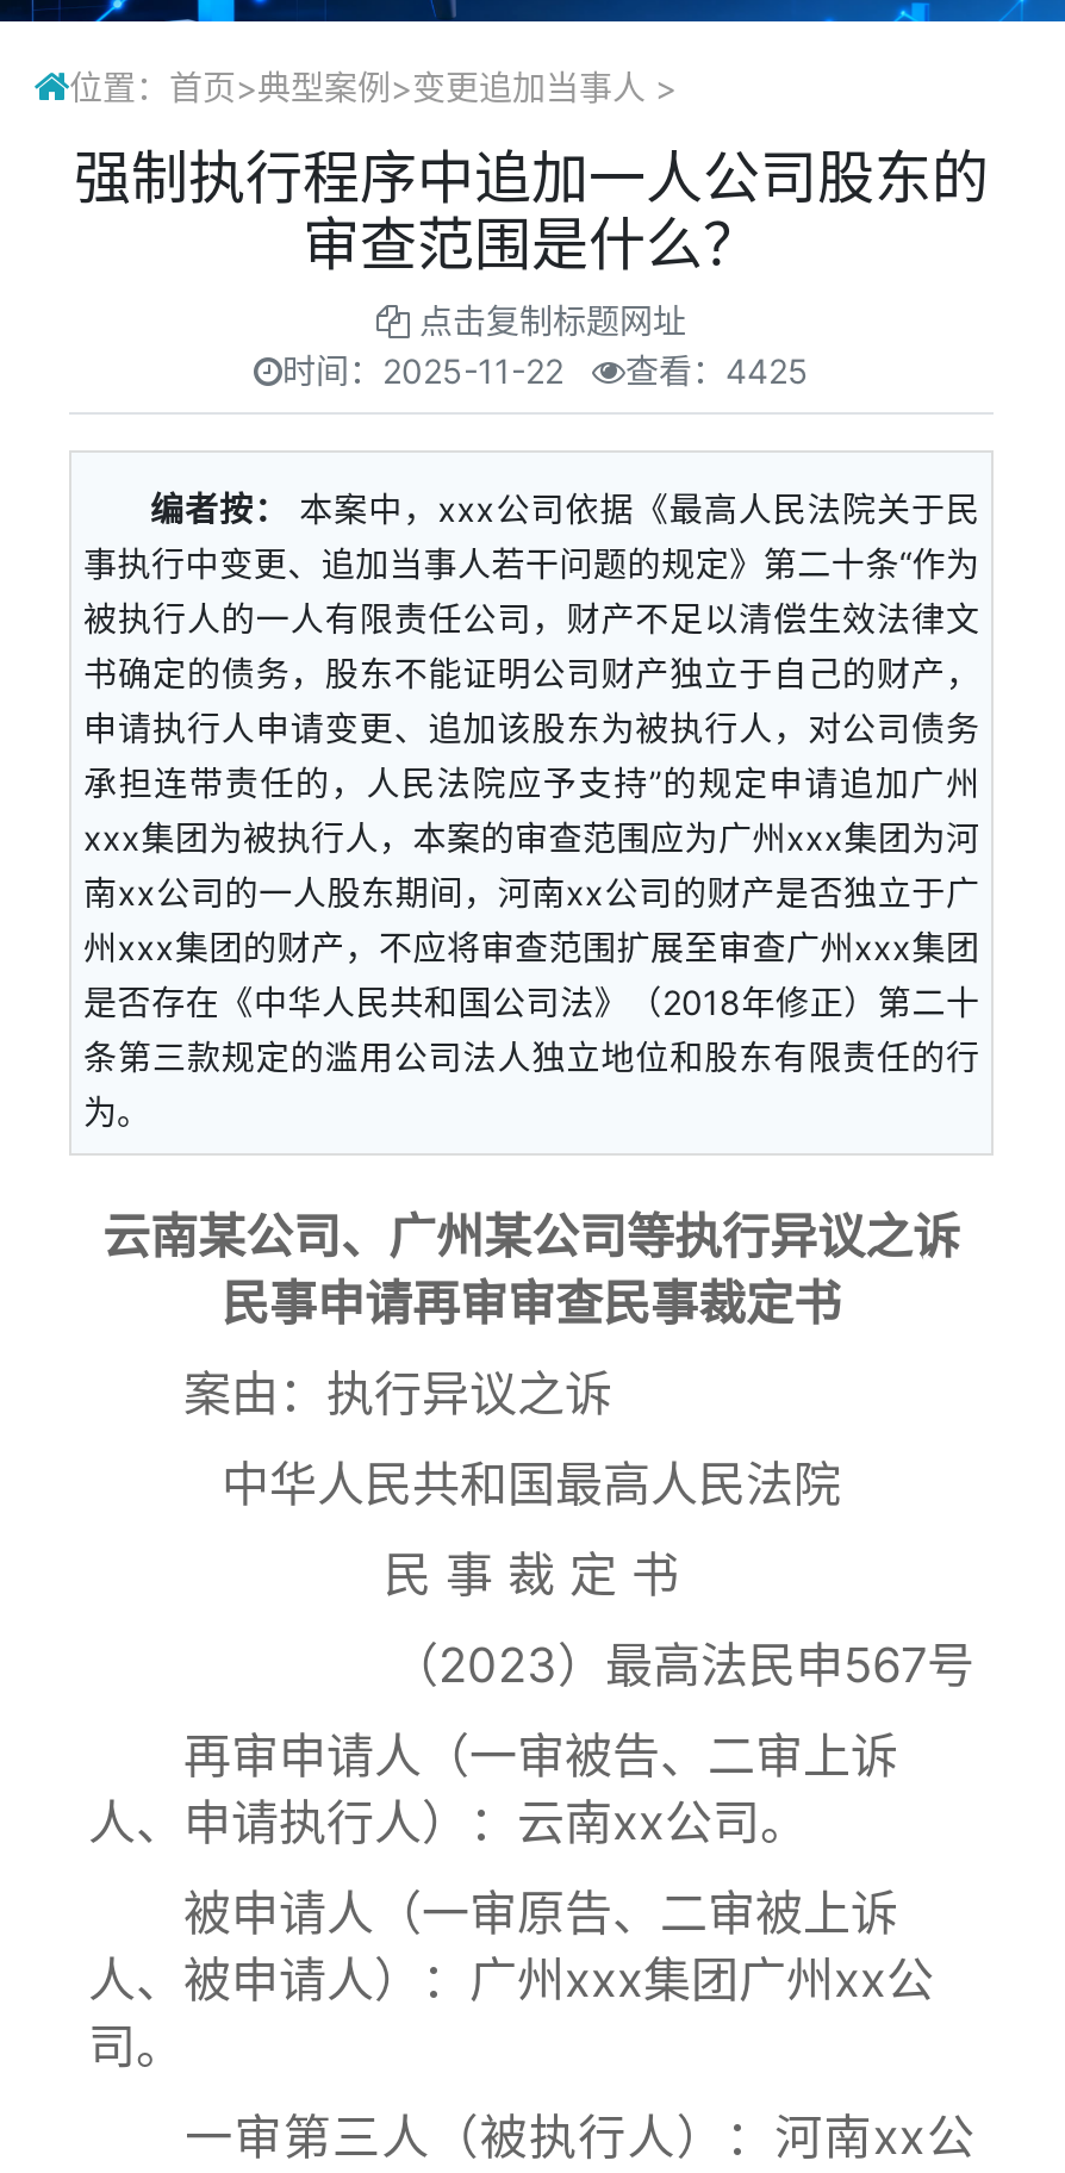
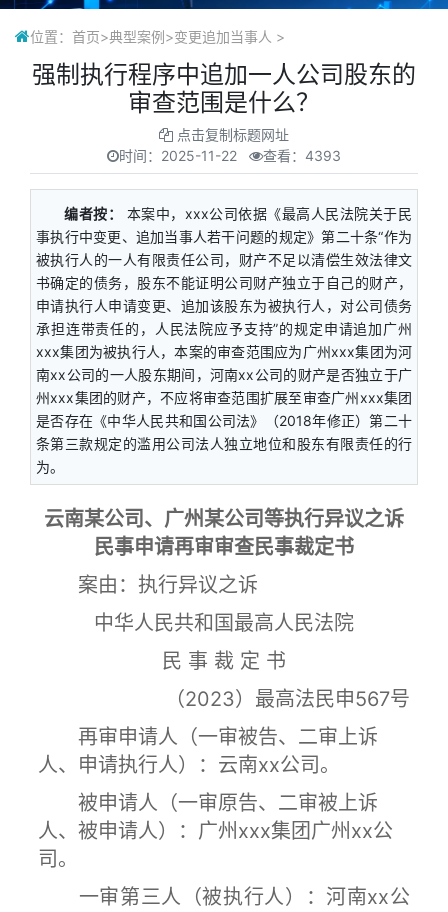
[282,350,809,391] 时间：2025-11-22 查看：4425 -> [119,147,341,164] 时间：2025-11-22 查看：4393

